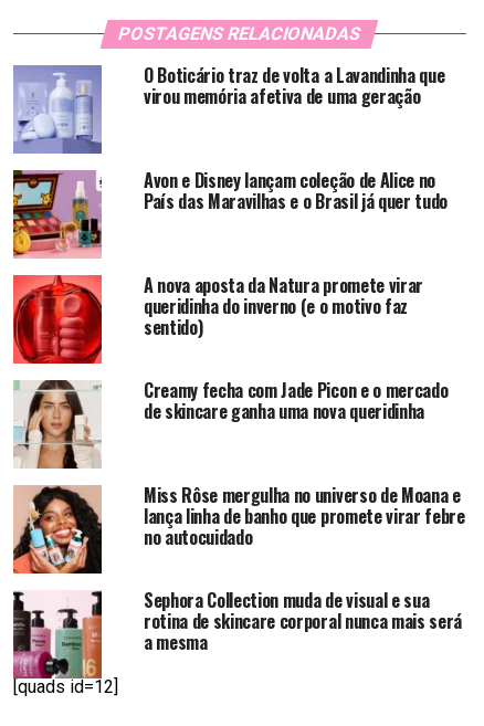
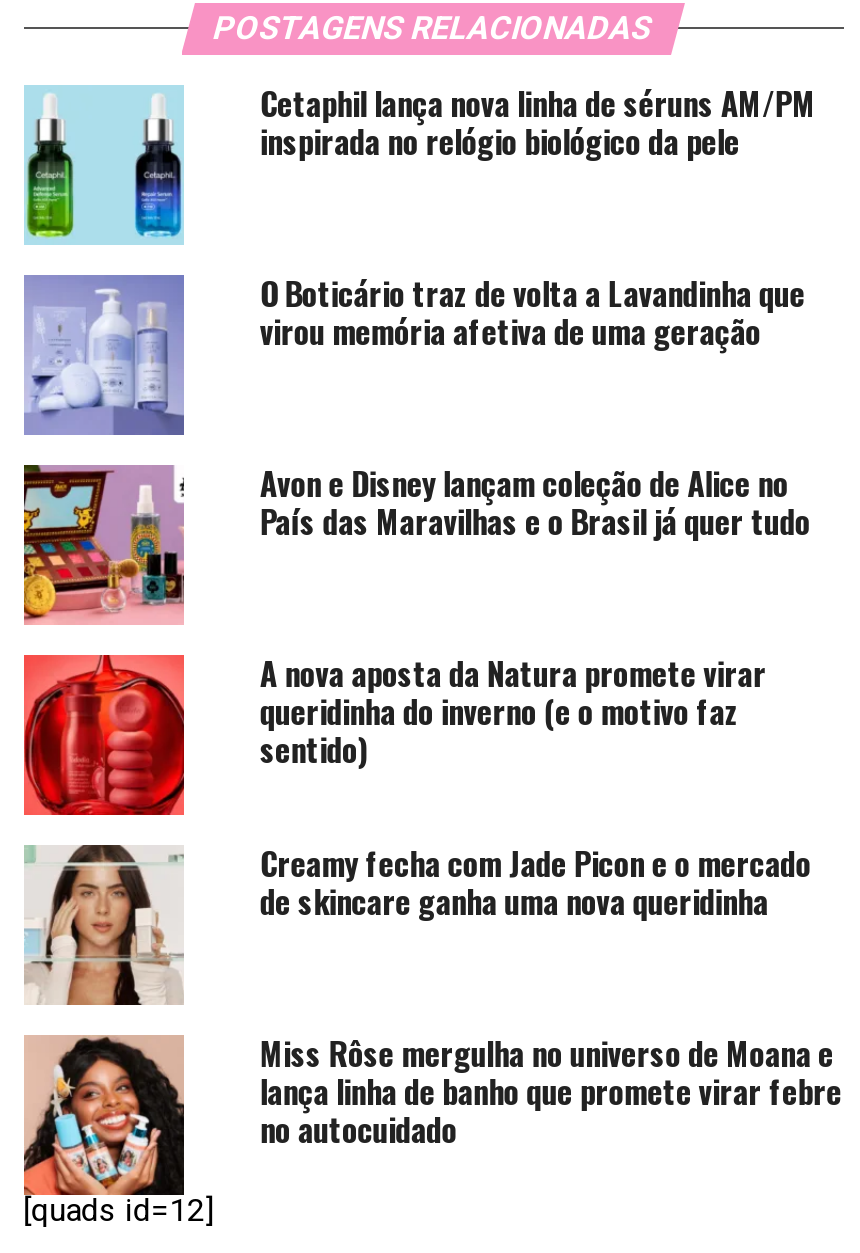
none -> [24,79,816,246] [image] | Cetaphil lança nova linha de séruns AM/PM | inspirada no relógio biológico da pele
moved [13,67,465,550] -> [24,280,842,1153]: [image] | virou memória afetiva de uma geração | Avon e Disney lançam coleção de Alice no | ... | lança linha de banho que promete virar febre | no autocuidado
[12,586,462,673] [image] | Sephora Collection muda de visual e sua | rotina de skincare corporal nunca mais será | a mesma -> none

